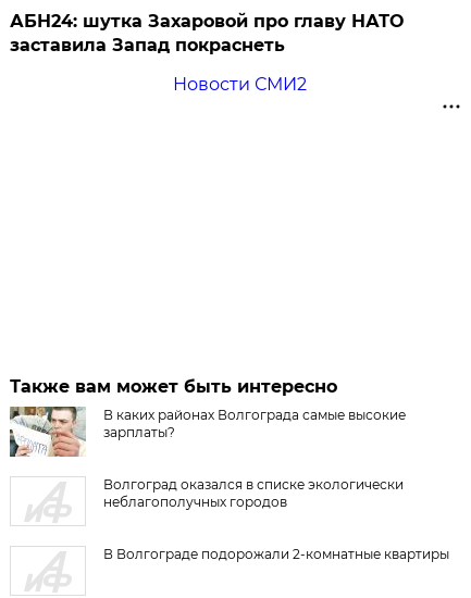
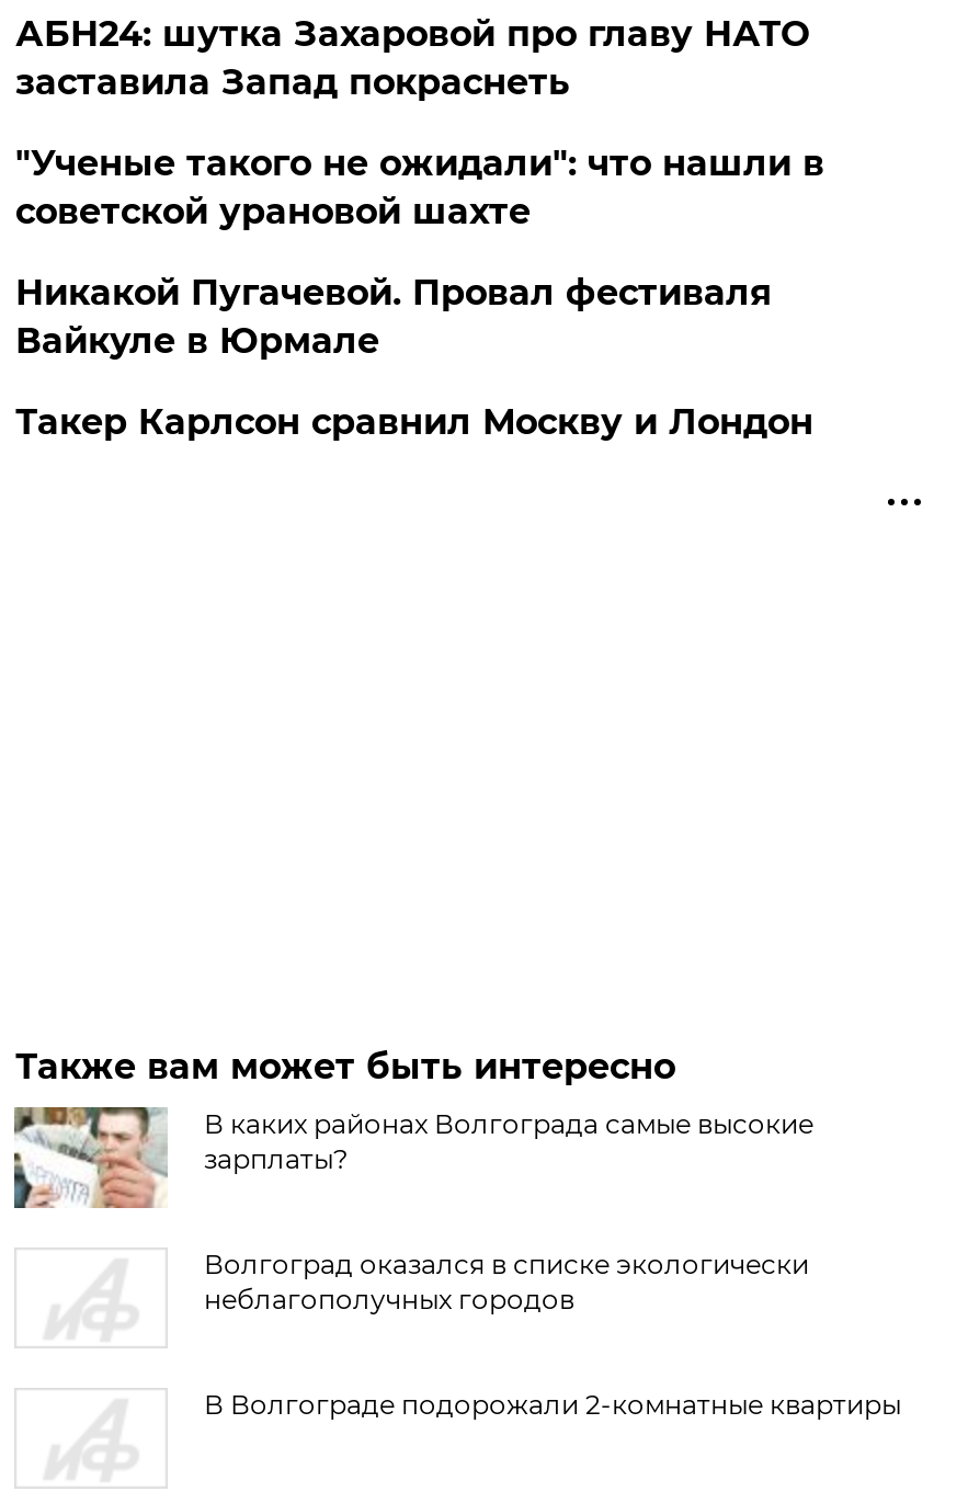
[173,74,306,95] Новости СМИ2 -> [15,143,824,443] "Ученые такого не ожидали": что нашли в | советской урановой шахте | Никакой Пугачевой. Провал фестиваля | Вайкуле в Юрмале | Такер Карлсон сравнил Москву и Лондон

